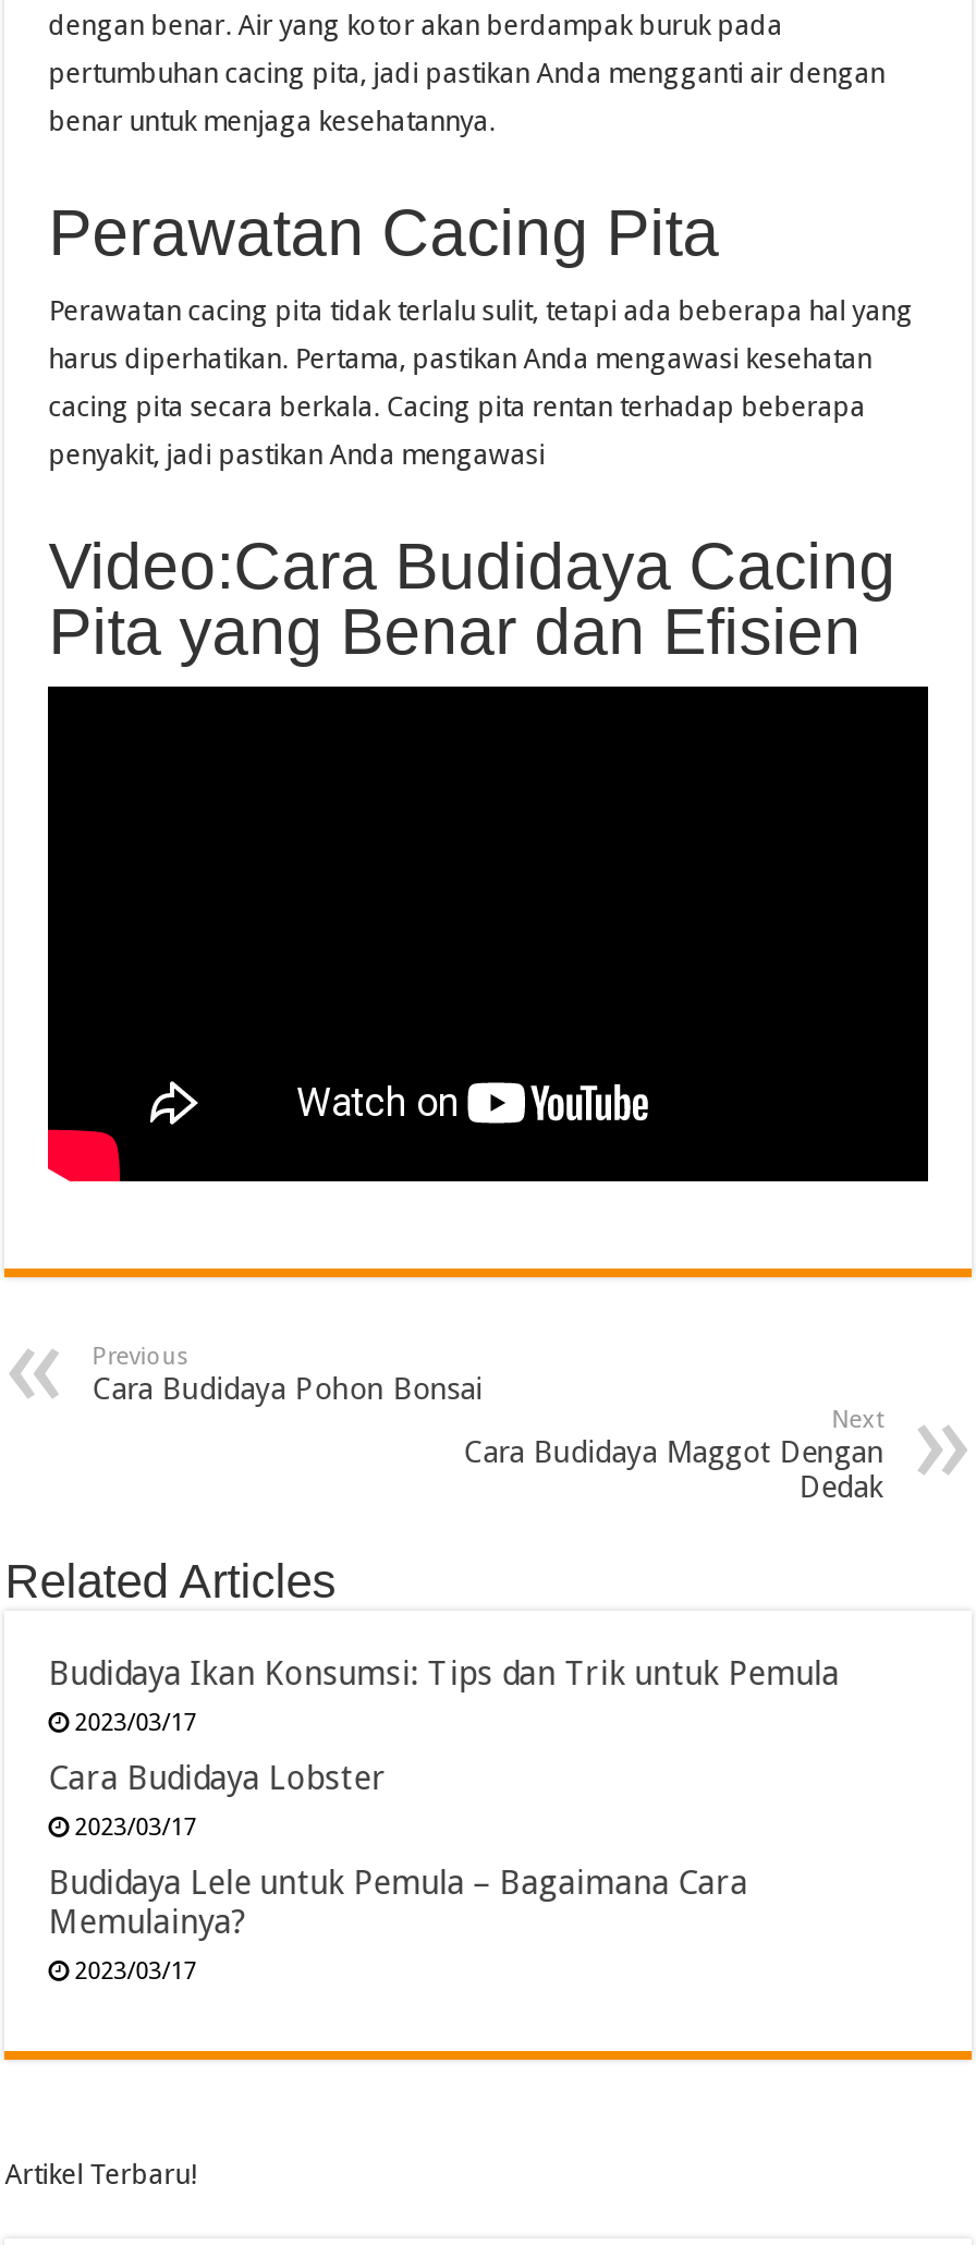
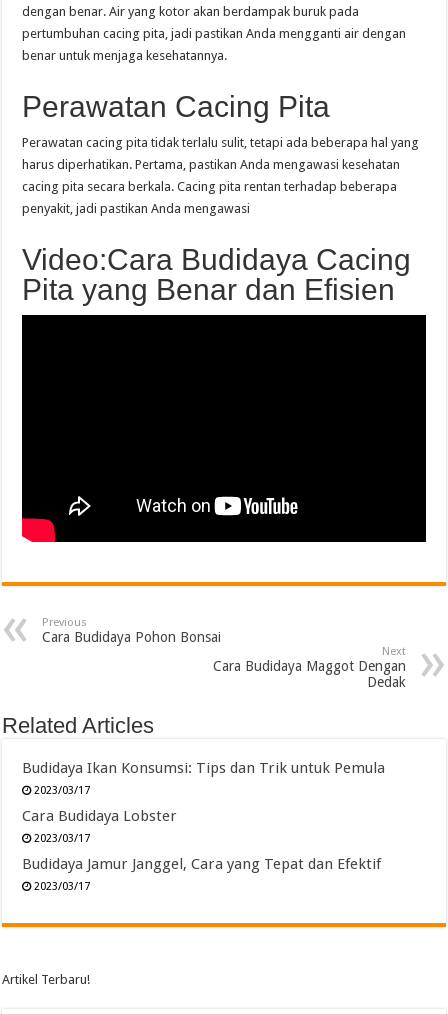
[48,1864,748,1942] Budidaya Lele untuk Pemula – Bagaimana Cara | Memulainya? -> [22,855,381,873] Budidaya Jamur Janggel, Cara yang Tepat dan Efektif

